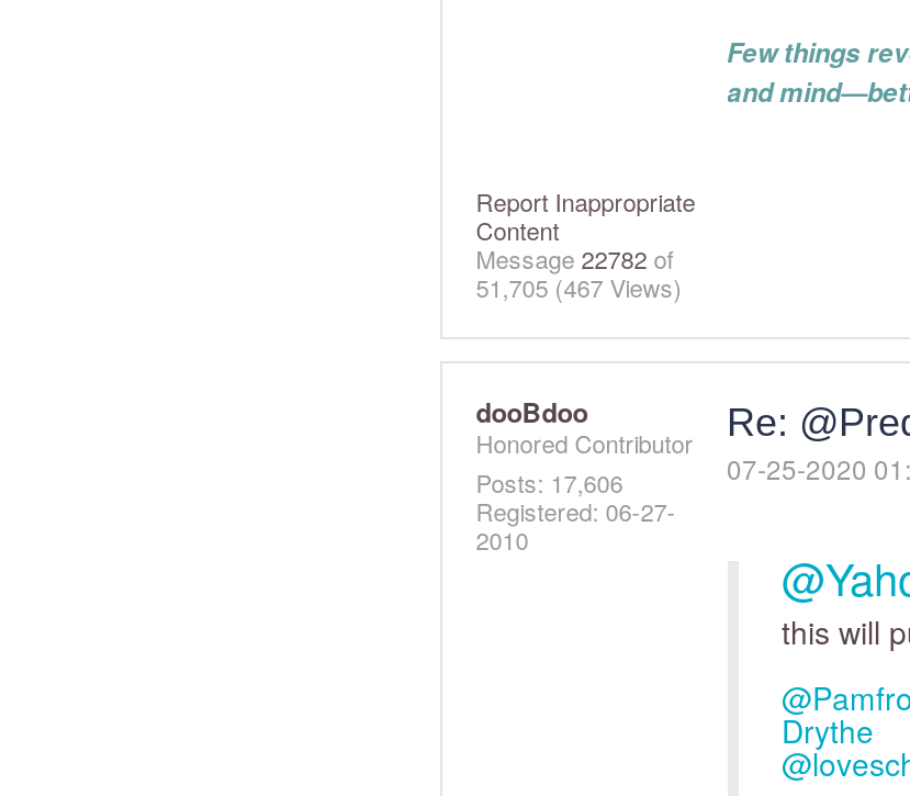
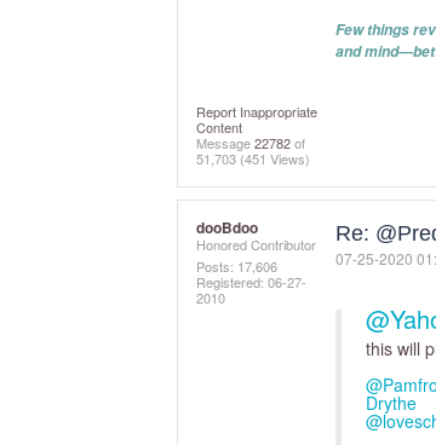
[476,270,682,305] 51,705(467 Views) -> [196,149,310,168] 51,703(451 Views)

